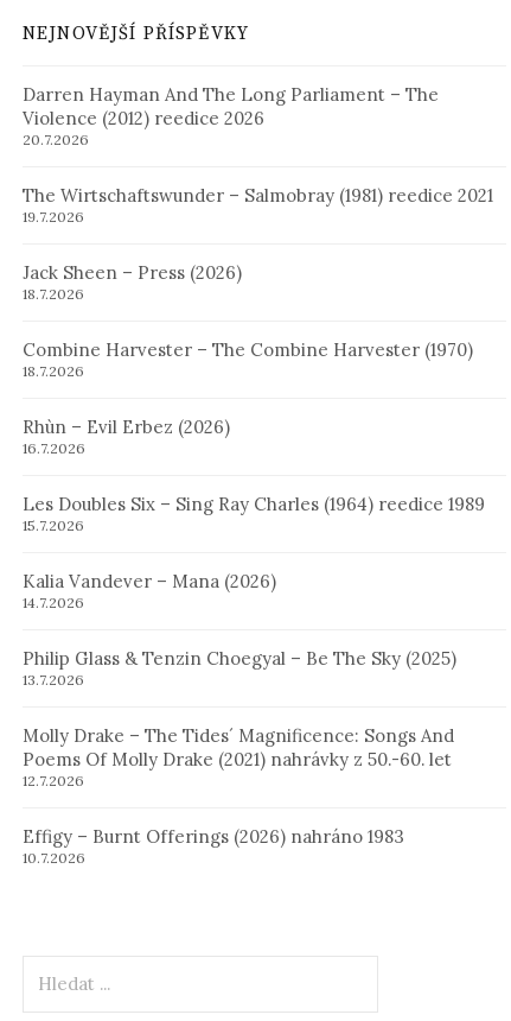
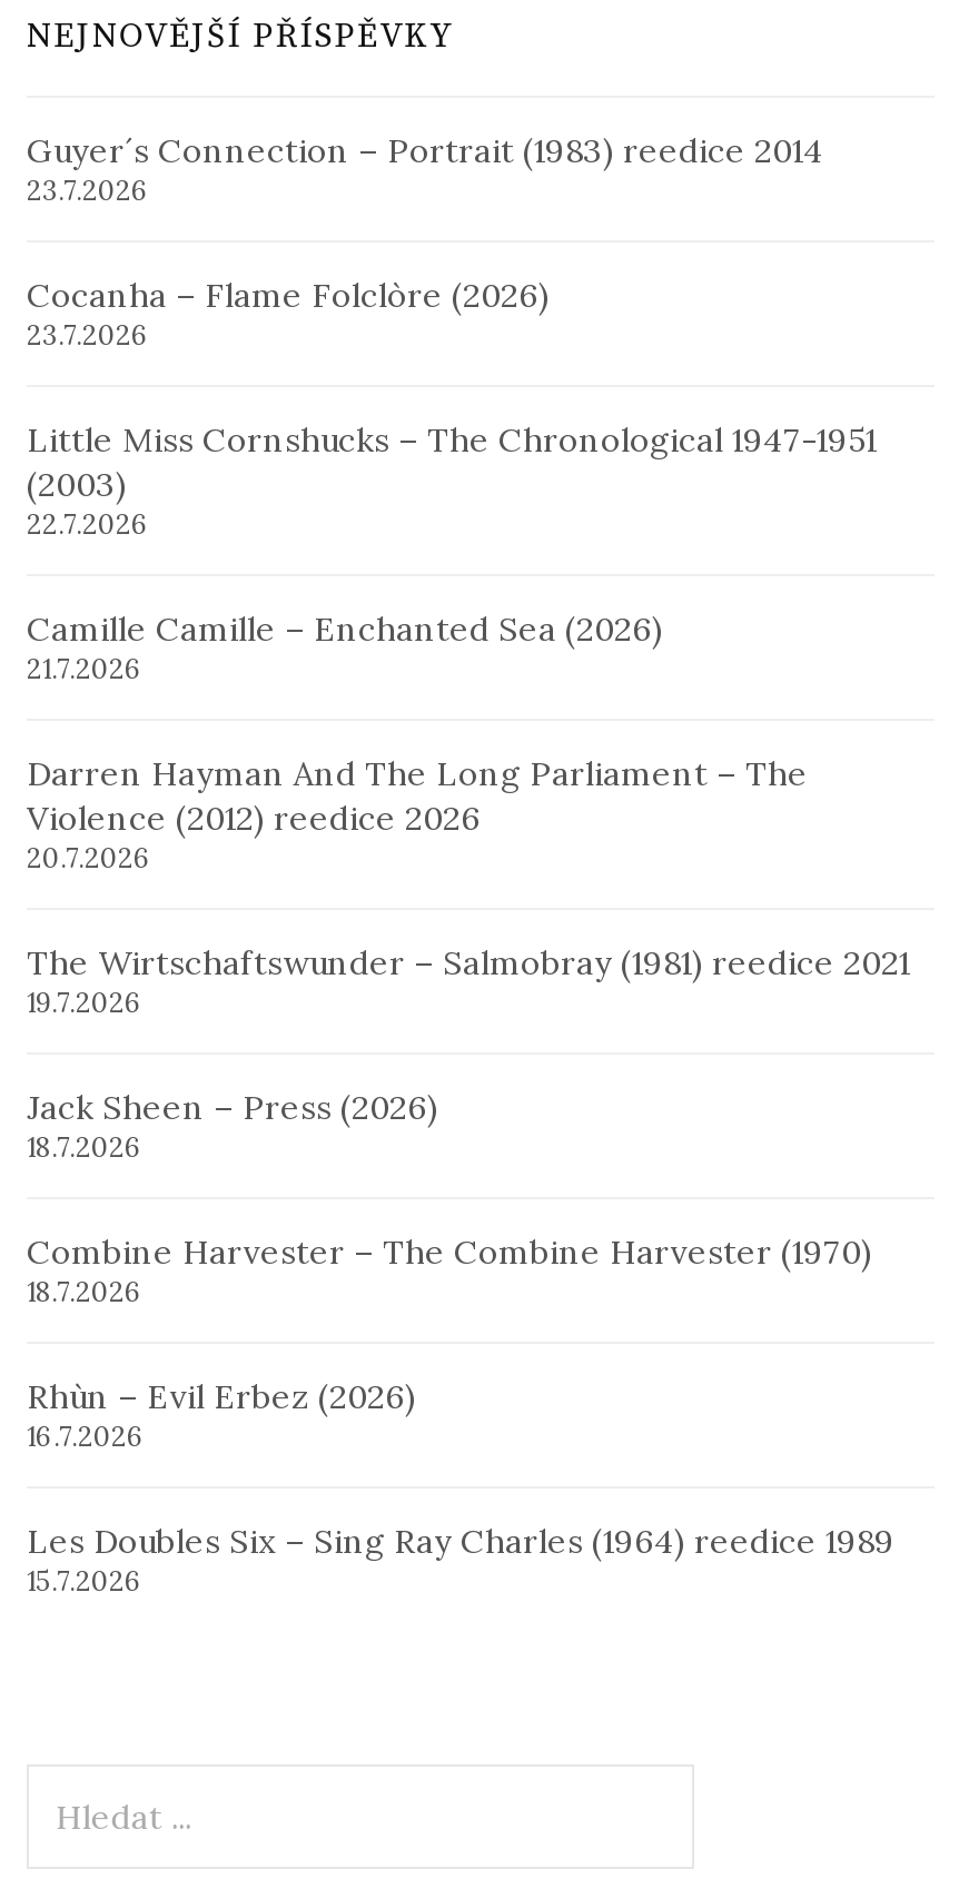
none -> [27,129,877,685] Guyer´s Connection – Portrait (1983) reedice 2014 | 23.7.2026 | Cocanha – Flame Folclòre (2026) | 23.7.2026 | Little Miss Cornshucks – The Chronological 1947-1951 | (2003) | 22.7.2026 | Camille Camille – Enchanted Sea (2026) | 21.7.2026
moved [23,83,493,534] -> [27,752,910,1597]: Darren Hayman And The Long Parliament – The | Violence (2012) reedice 2026 | 20.7.2026 | ... | Les Doubles Six – Sing Ray Charles (1964) reedice 1989 | 15.7.2026
[23,570,456,866] Kalia Vandever – Mana (2026) | 14.7.2026 | Philip Glass & Tenzin Choegyal – Be The Sky (2025) | 13.7.2026 | Molly Drake – The Tides´ Magnificence: Songs And | Poems Of Molly Drake (2021) nahrávky z 50.-60. let | 12.7.2026 | Effigy – Burnt Offerings (2026) nahráno 1983 | 10.7.2026 -> none

